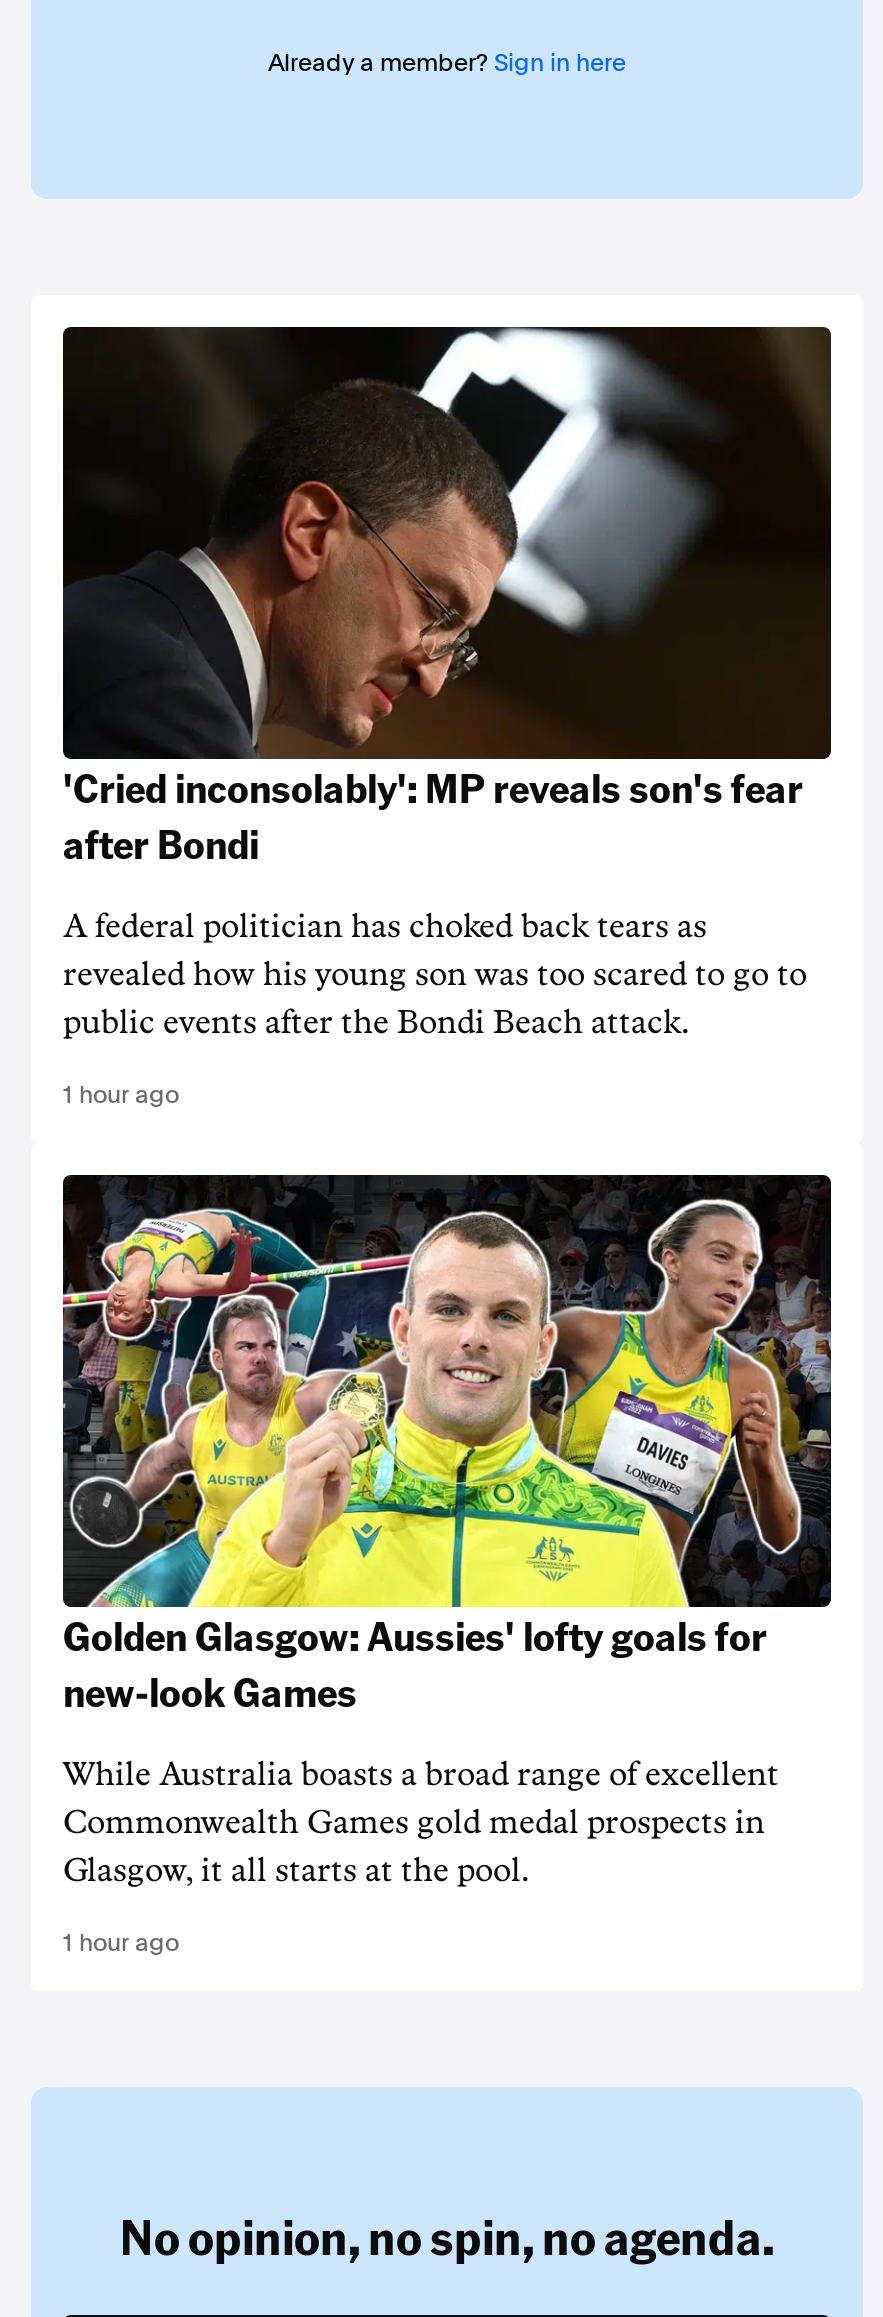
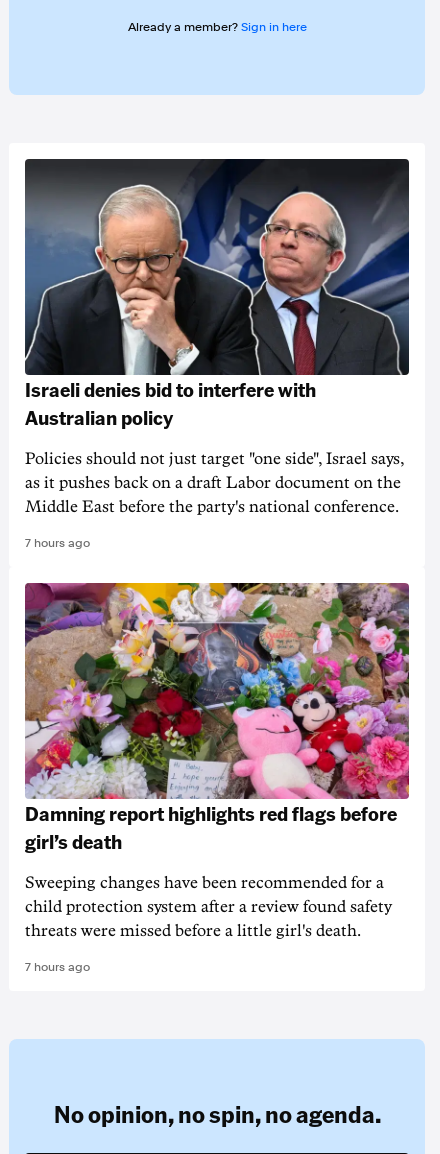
[61,325,833,869] [image] | 'Cried inconsolably': MP reveals son's fear | after Bondi -> [24,159,410,430] [image] | Israeli denies bid to interfere with | Australian policy
[63,911,707,943] A federal politician has choked back tears as -> [25,451,404,467] Policies should not just target "one side", Israel says,
[63,959,807,991] revealed how his young son was too scared to go to -> [25,475,401,491] as it pushes back on a draft Labor document on the
[63,1007,689,1039] public events after the Bondi Beach attack. -> [25,499,399,515] Middle East before the party's national conference.
[63,1081,179,1109] 1 hour ago -> [25,536,90,550] 7 hours ago
[61,1173,833,1717] [image] | Golden Glasgow: Aussies' lofty goals for | new-look Games -> [24,582,410,854] [image] | Damning report highlights red flags before | girl’s death
[63,1759,779,1791] While Australia boasts a broad range of excellent -> [25,875,384,891] Sweeping changes have been recommended for a
[63,1807,765,1839] Commonwealth Games gold medal prospects in -> [25,899,392,915] child protection system after a review found safety
[63,1855,529,1887] Glasgow, it all starts at the pool. -> [25,923,361,939] threats were missed before a little girl's death.
[63,1929,179,1957] 1 hour ago -> [25,960,90,974] 7 hours ago

